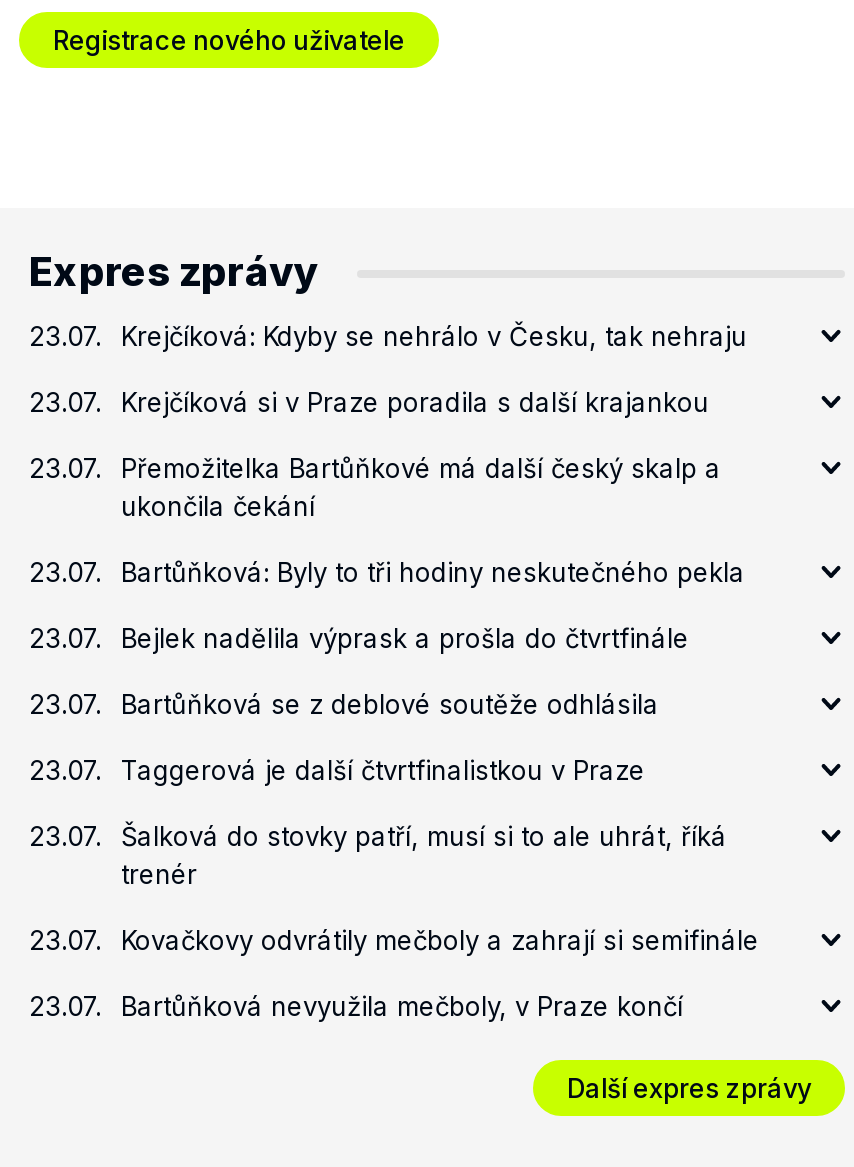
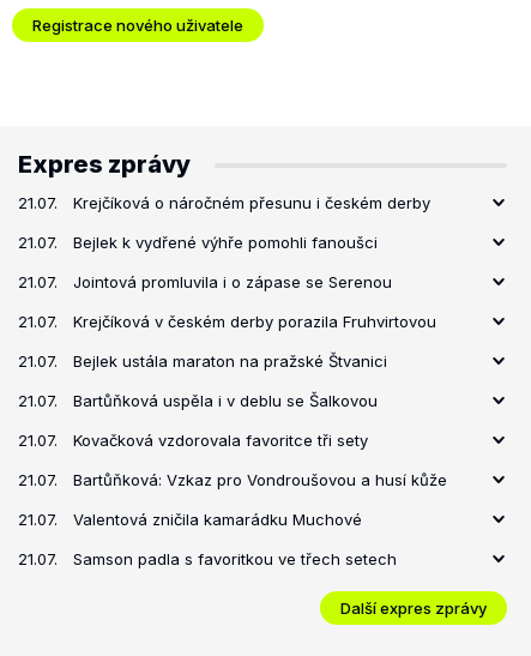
[29,320,747,352] 23.07. | Krejčíková: Kdyby se nehrálo v Česku, tak nehraju -> [18,193,430,212] 21.07. | Krejčíková o náročném přesunu i českém derby
[29,386,709,418] 23.07. | Krejčíková si v Praze poradila s další krajankou -> [18,233,378,252] 21.07. | Bejlek k vydřené výhře pomohli fanoušci
[29,452,721,522] 23.07. | Přemožitelka Bartůňkové má další český skalp a | ukončila čekání -> [18,272,392,292] 21.07. | Jointová promluvila i o zápase se Serenou
[29,556,745,588] 23.07. | Bartůňková: Byly to tři hodiny neskutečného pekla -> [18,312,436,331] 21.07. | Krejčíková v českém derby porazila Fruhvirtovou
[29,622,689,654] 23.07. | Bejlek nadělila výprask a prošla do čtvrtfinále -> [18,352,387,371] 21.07. | Bejlek ustála maraton na pražské Štvanici
[29,688,659,720] 23.07. | Bartůňková se z deblové soutěže odhlásila -> [18,391,378,410] 21.07. | Bartůňková uspěla i v deblu se Šalkovou
[29,754,645,786] 23.07. | Taggerová je další čtvrtfinalistkou v Praze -> [18,431,368,450] 21.07. | Kovačková vzdorovala favoritce tři sety
[29,820,727,890] 23.07. | Šalková do stovky patří, musí si to ale uhrát, říká | trenér -> [18,470,447,489] 21.07. | Bartůňková: Vzkaz pro Vondroušovou a husí kůže
[29,924,759,956] 23.07. | Kovačkovy odvrátily mečboly a zahrají si semifinále -> [18,510,362,529] 21.07. | Valentová zničila kamarádku Muchové
[29,990,683,1022] 23.07. | Bartůňková nevyužila mečboly, v Praze končí -> [18,549,397,569] 21.07. | Samson padla s favoritkou ve třech setech

